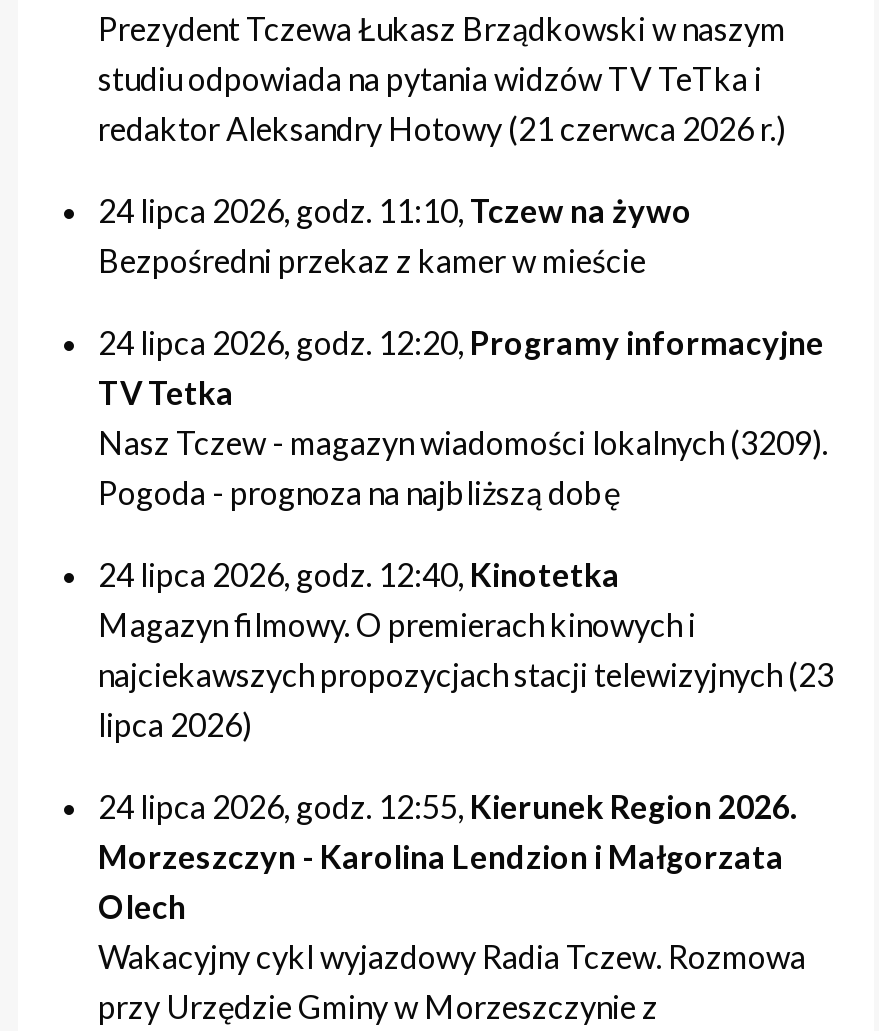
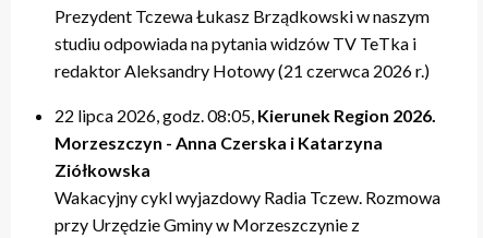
[98,191,834,925] 24 lipca 2026, godz. 11:10, Tczew na żywo | Bezpośredni przekaz z kamer w mieście | 24 lipca 2026, godz. 12:20, Programy informacyjne | TV Tetka | Nasz Tczew - magazyn wiadomości lokalnych (3209). | Pogoda - prognoza na najbliższą dobę | 24 lipca 2026, godz. 12:40, Kinotetka | Magazyn filmowy. O premierach kinowych i | najciekawszych propozycjach stacji telewizyjnych (23 | lipca 2026) | 24 lipca 2026, godz. 12:55, Kierunek Region 2026. | Morzeszczyn - Karolina Lendzion i Małgorzata | Olech -> [55,105,436,180] 22 lipca 2026, godz. 08:05, Kierunek Region 2026. | Morzeszczyn - Anna Czerska i Katarzyna | Ziółkowska

